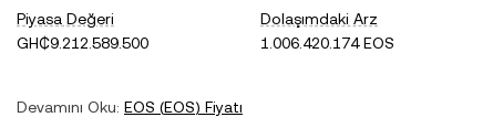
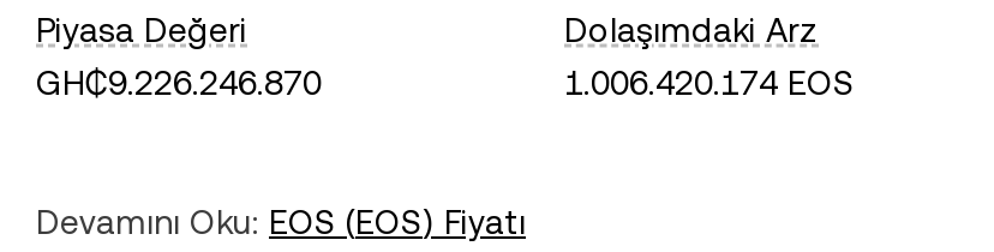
[17,34,148,52] GH₵9.212.589.500 -> [36,64,322,102] GH₵9.226.246.870

